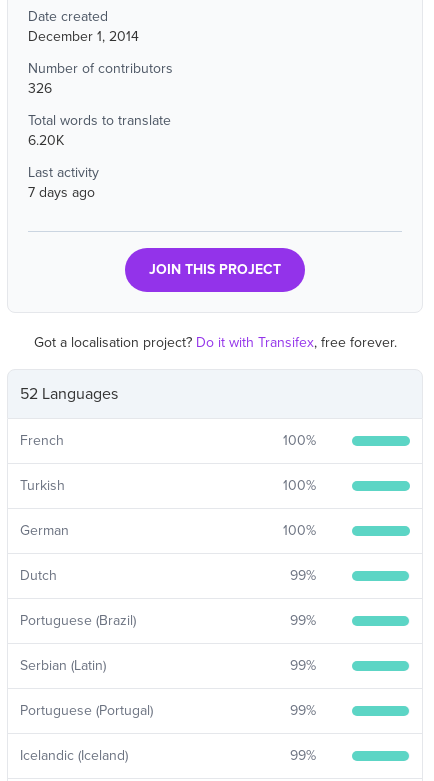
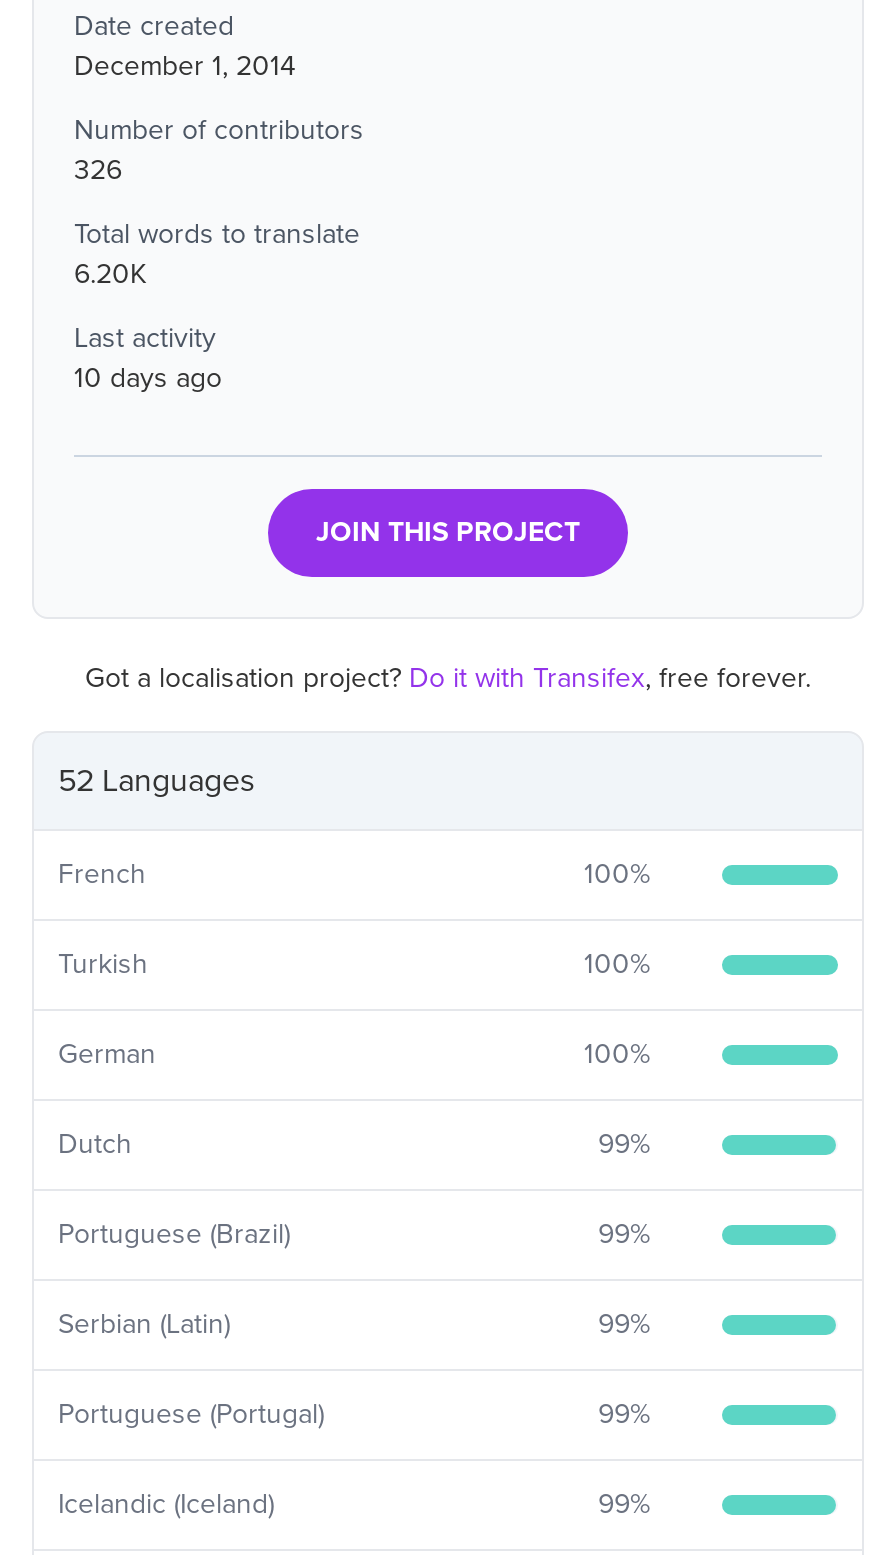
[28,184,95,201] 7 days ago -> [74,361,222,395] 10 days ago

